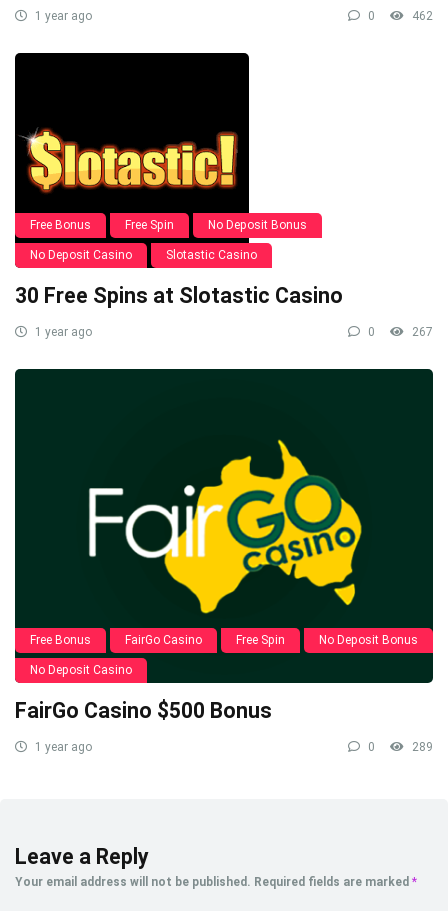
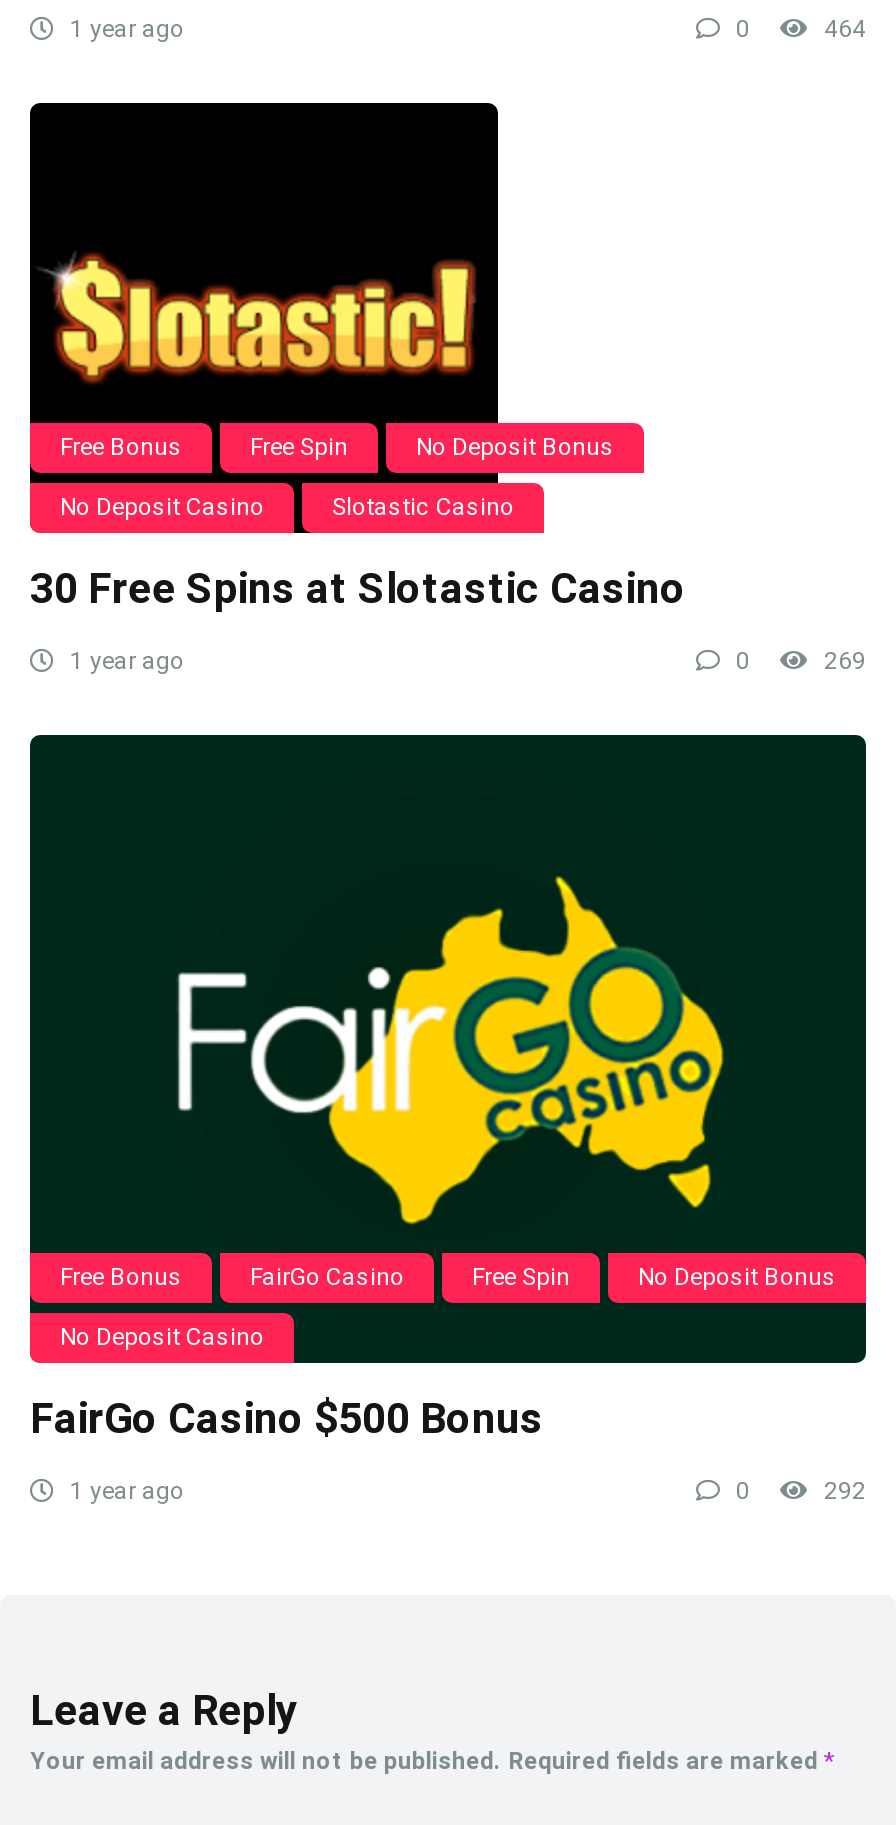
[409,9,433,23] 462 -> [818,14,866,42] 464
[409,325,433,339] 267 -> [818,646,866,674] 269
[409,740,433,754] 289 -> [818,1476,866,1504] 292

